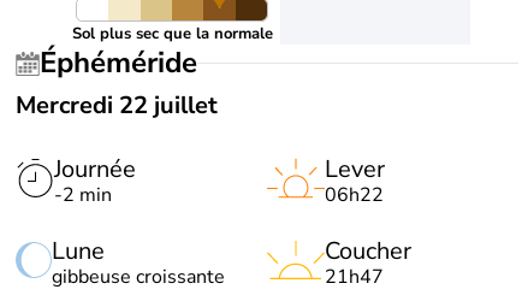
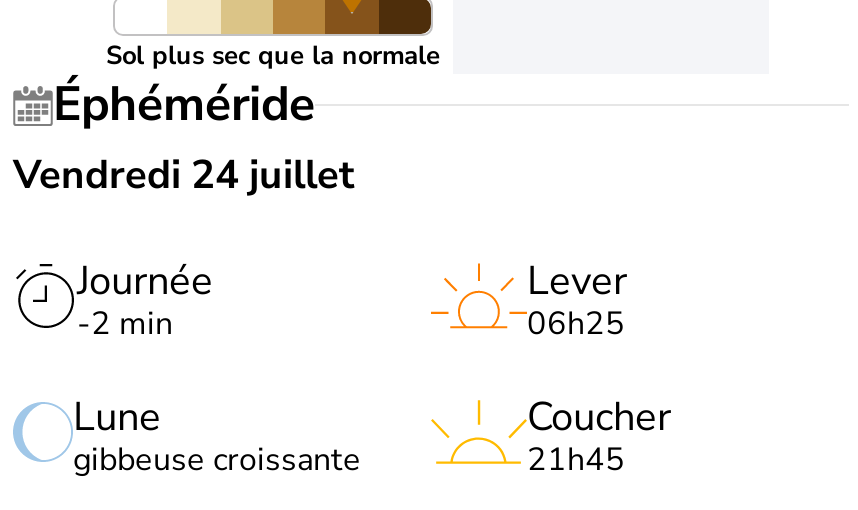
[16,89,218,121] Mercredi 22 juillet -> [13,148,355,202] Vendredi 24 juillet
[325,182,384,208] 06h22 -> [527,302,625,346] 06h25
[325,263,384,290] 21h47 -> [527,438,625,482] 21h45

